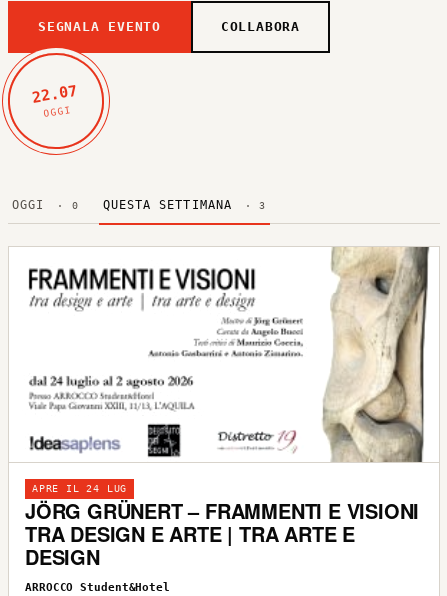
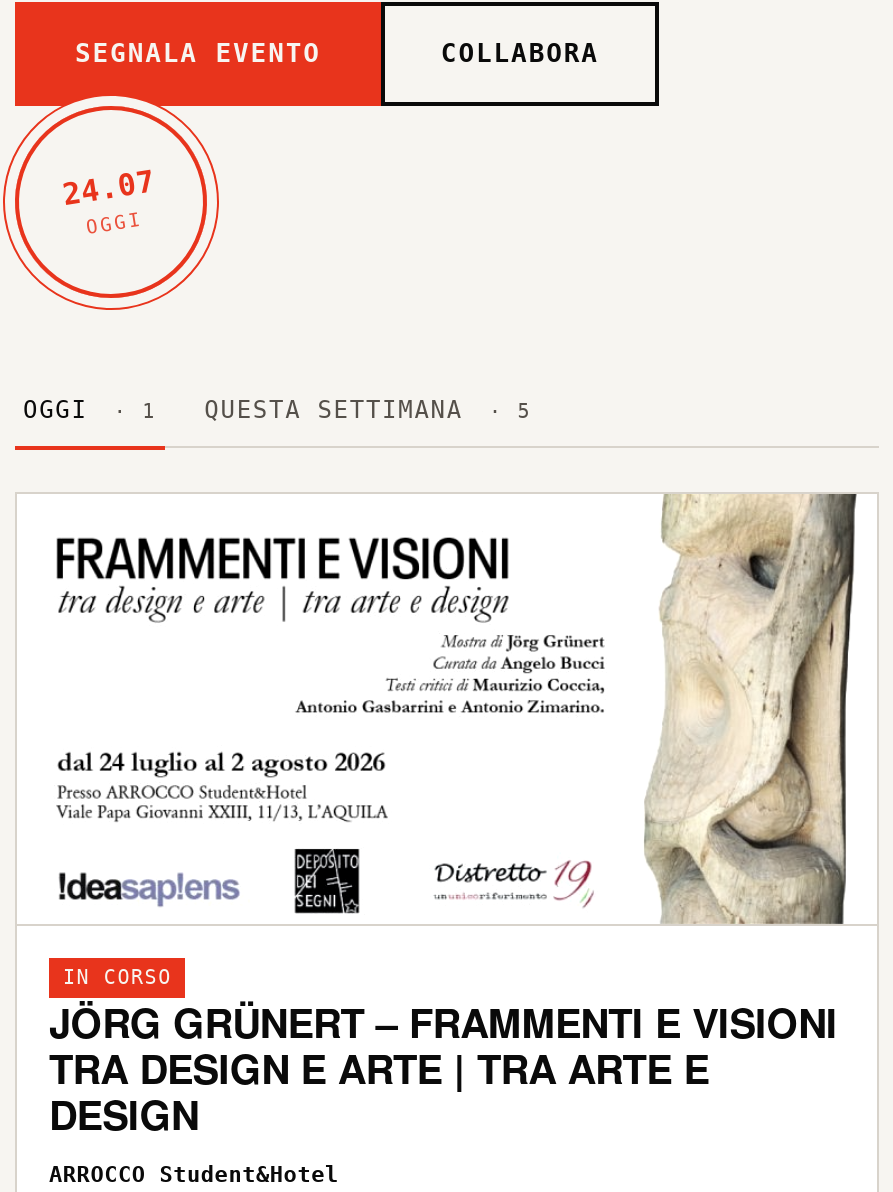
[30,82,79,107] 22.07 -> [60,163,158,213] 24.07
[12,198,266,212] OGGI · 0 | QUESTA SETTIMANA · 3 -> [23,396,532,424] OGGI · 1 | QUESTA SETTIMANA · 5
[32,483,127,494] APRE IL 24 LUG -> [63,966,172,988] IN CORSO

